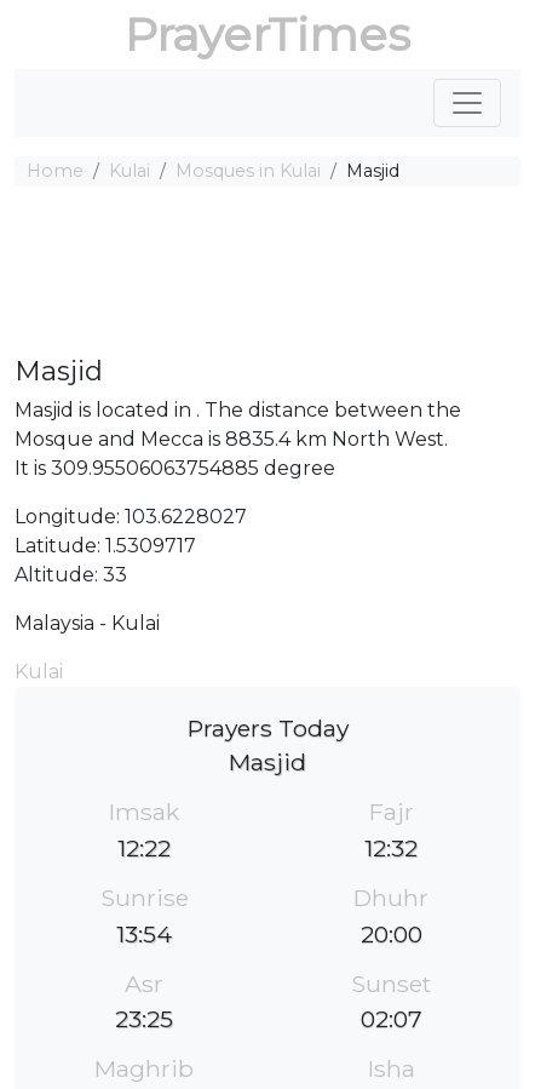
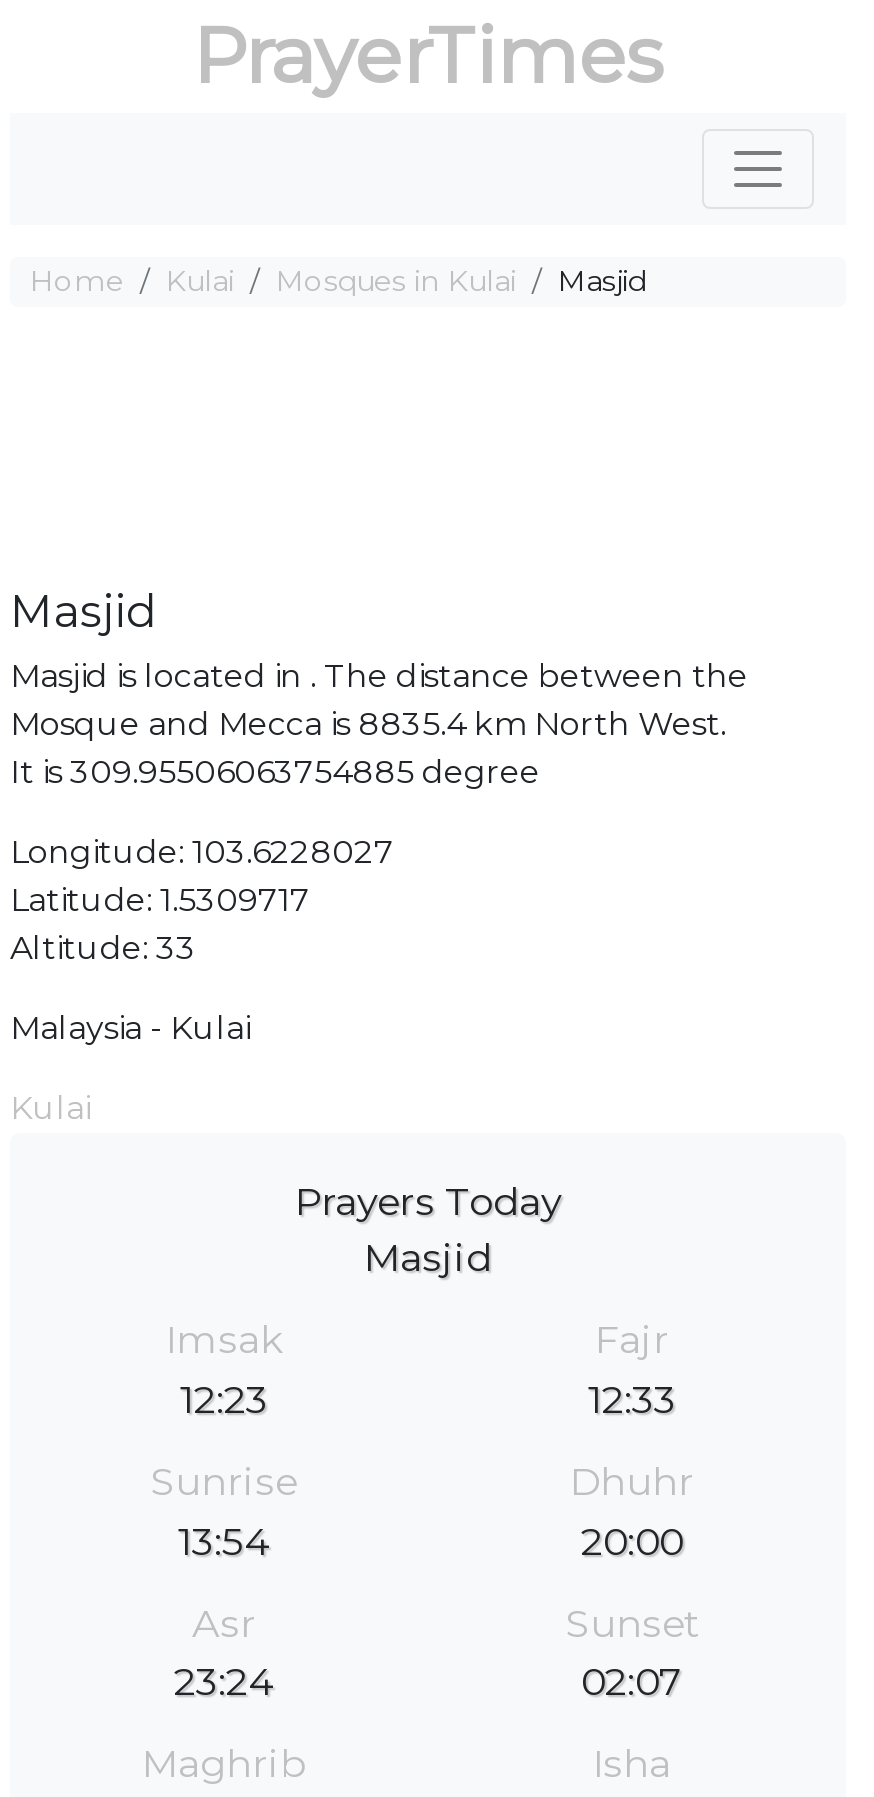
[117,833,171,862] 12:22 -> [180,1375,268,1423] 12:23
[364,833,418,862] 12:32 -> [588,1375,676,1423] 12:33
[115,1005,173,1034] 23:25 -> [174,1658,274,1706] 23:24

